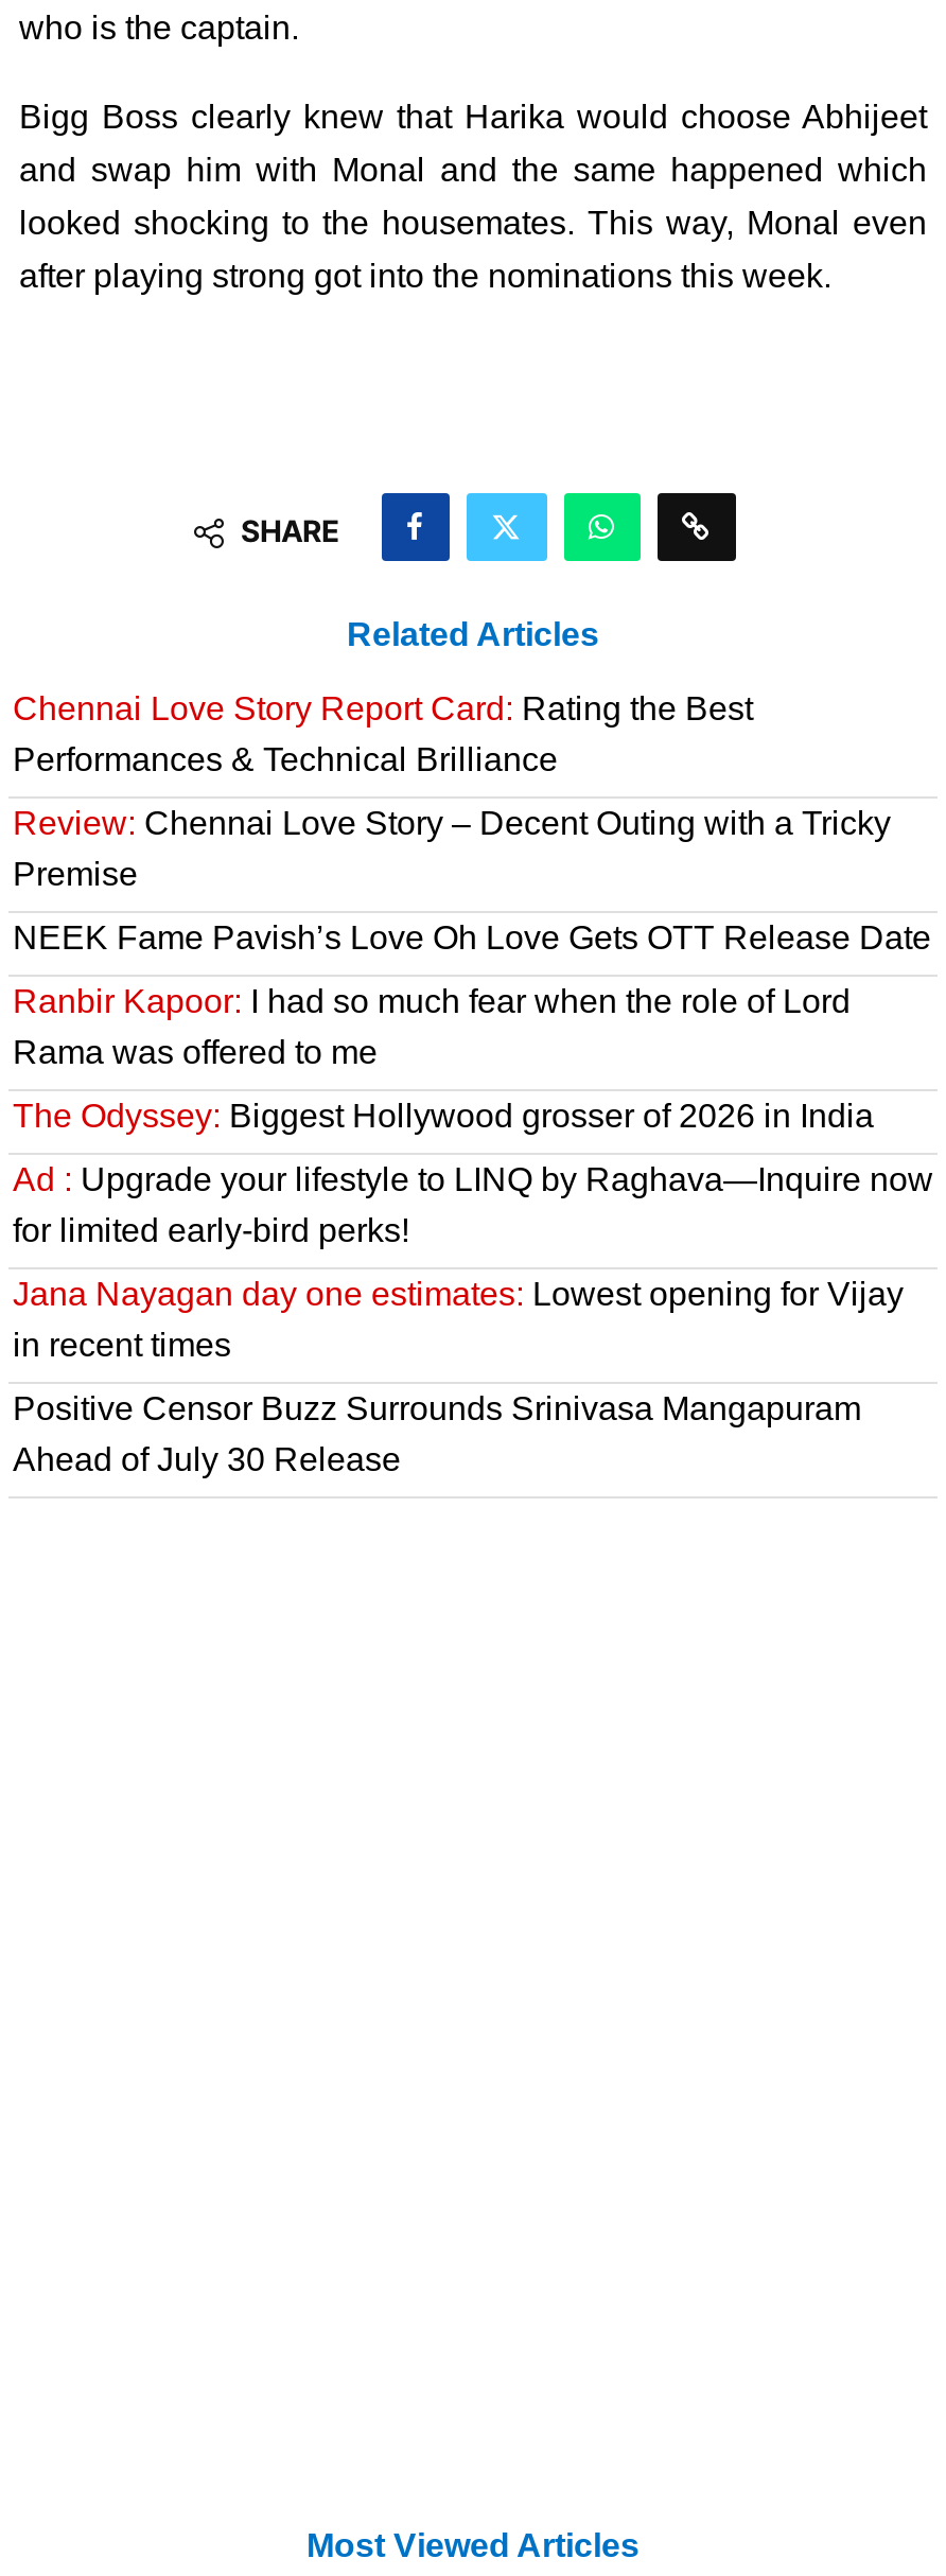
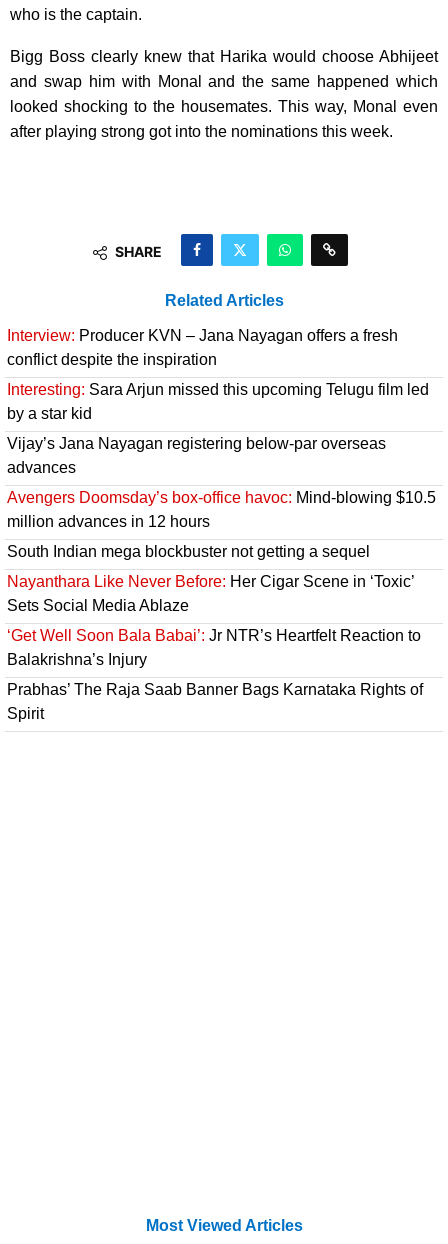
[13,690,753,777] Chennai Love Story Report Card: Rating the Best | Performances & Technical Brilliance -> [7,327,398,368] Interview: Producer KVN – Jana Nayagan offers a fresh | conflict despite the inspiration
[13,805,891,892] Review: Chennai Love Story – Decent Outing with a Tricky | Premise -> [7,381,429,422] Interesting: Sara Arjun missed this upcoming Telugu film led | by a star kid
[13,919,931,956] NEEK Fame Pavish’s Love Oh Love Gets OTT Release Date -> [7,435,386,476] Vijay’s Jana Nayagan registering below-par overseas | advances
[13,983,851,1070] Ranbir Kapoor: I had so much fear when the role of Lord | Rama was offered to me -> [7,489,436,530] Avengers Doomsday’s box-office havoc: Mind-blowing $10.5 | million advances in 12 hours
[13,1098,874,1134] The Odyssey: Biggest Hollywood grosser of 2026 in India -> [7,543,370,560] South Indian mega blockbuster not getting a sequel
[13,1161,933,1248] Ad : Upgrade your lifestyle to LINQ by Raghava—Inquire now | for limited early-bird perks! -> [7,573,414,614] Nayanthara Like Never Before: Her Cigar Scene in ‘Toxic’ | Sets Social Media Ablaze
[13,1276,904,1363] Jana Nayagan day one estimates: Lowest opening for Vijay | in recent times -> [7,627,421,668] ‘Get Well Soon Bala Babai’: Jr NTR’s Heartfelt Reaction to | Balakrishna’s Injury
[13,1390,861,1477] Positive Censor Buzz Surrounds Srinivasa Mangapuram | Ahead of July 30 Release -> [7,681,423,722] Prabhas’ The Raja Saab Banner Bags Karnataka Rights of | Spirit

